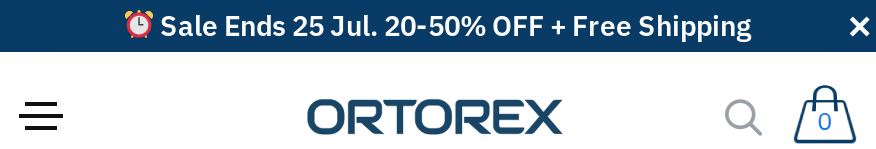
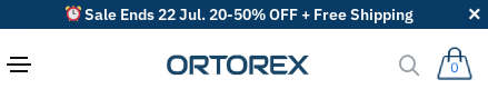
[154,8,752,44] Sale Ends 25 Jul. 20-50% OFF + Free Shipping -> [82,4,414,24] Sale Ends 22 Jul. 20-50% OFF + Free Shipping

